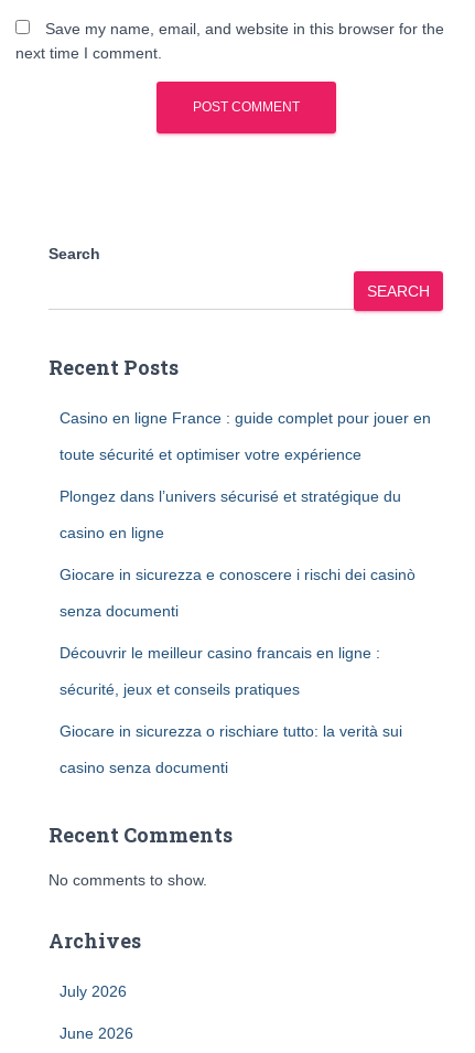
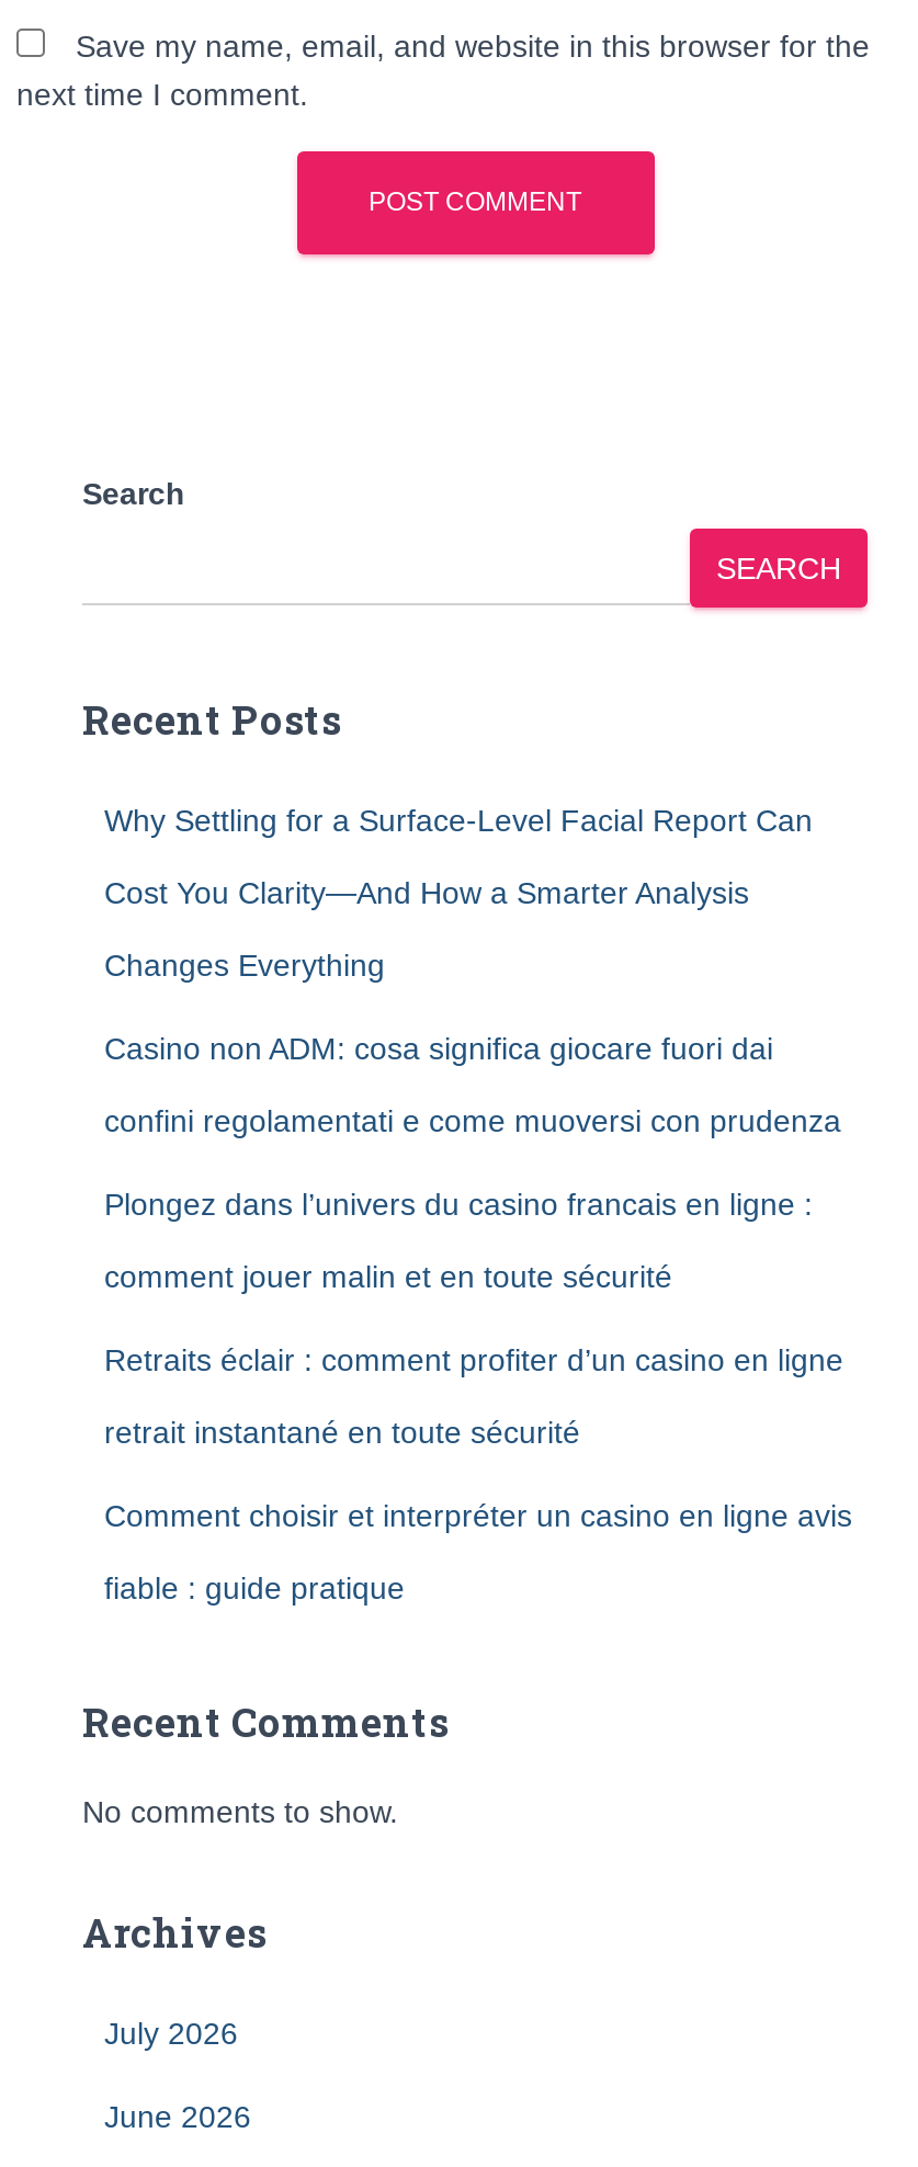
[60,409,431,776] Casino en ligne France : guide complet pour jouer en | toute sécurité et optimiser votre expérience | Plongez dans l’univers sécurisé et stratégique du | casino en ligne | Giocare in sicurezza e conoscere i rischi dei casinò | senza documenti | Découvrir le meilleur casino francais en ligne : | sécurité, jeux et conseils pratiques | Giocare in sicurezza o rischiare tutto: la verità sui | casino senza documenti -> [104,803,852,1606] Why Settling for a Surface-Level Facial Report Can | Cost You Clarity—And How a Smarter Analysis | Changes Everything | Casino non ADM: cosa significa giocare fuori dai | confini regolamentati e come muoversi con prudenza | Plongez dans l’univers du casino francais en ligne : | comment jouer malin et en toute sécurité | Retraits éclair : comment profiter d’un casino en ligne | retrait instantané en toute sécurité | Comment choisir et interpréter un casino en ligne avis | fiable : guide pratique

